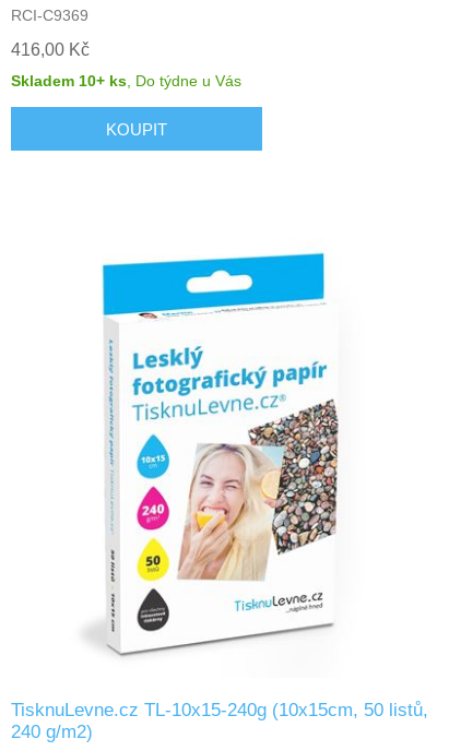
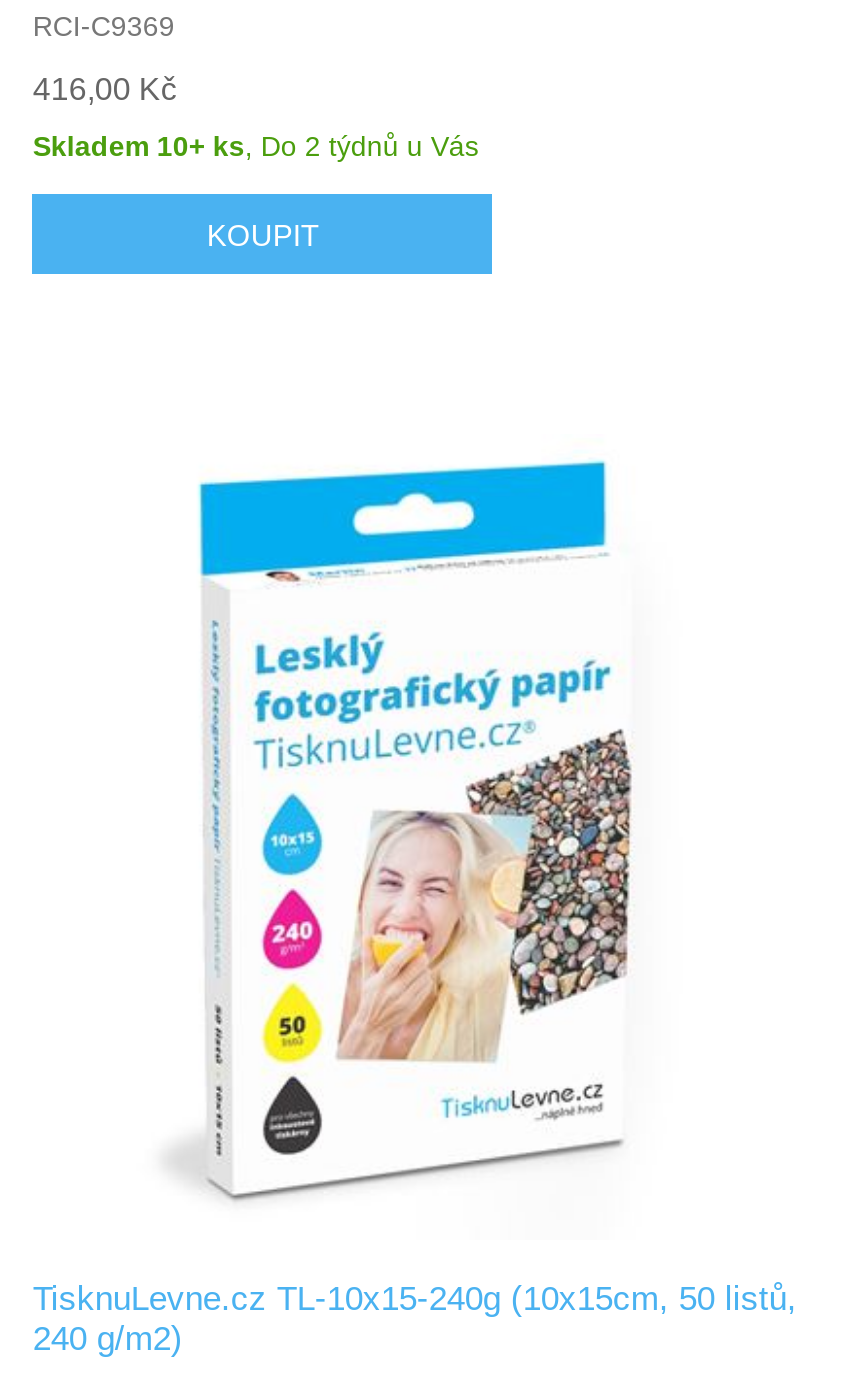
[11,72,242,90] Skladem 10+ ks, Do týdne u Vás -> [33,130,479,162] Skladem 10+ ks, Do 2 týdnů u Vás

